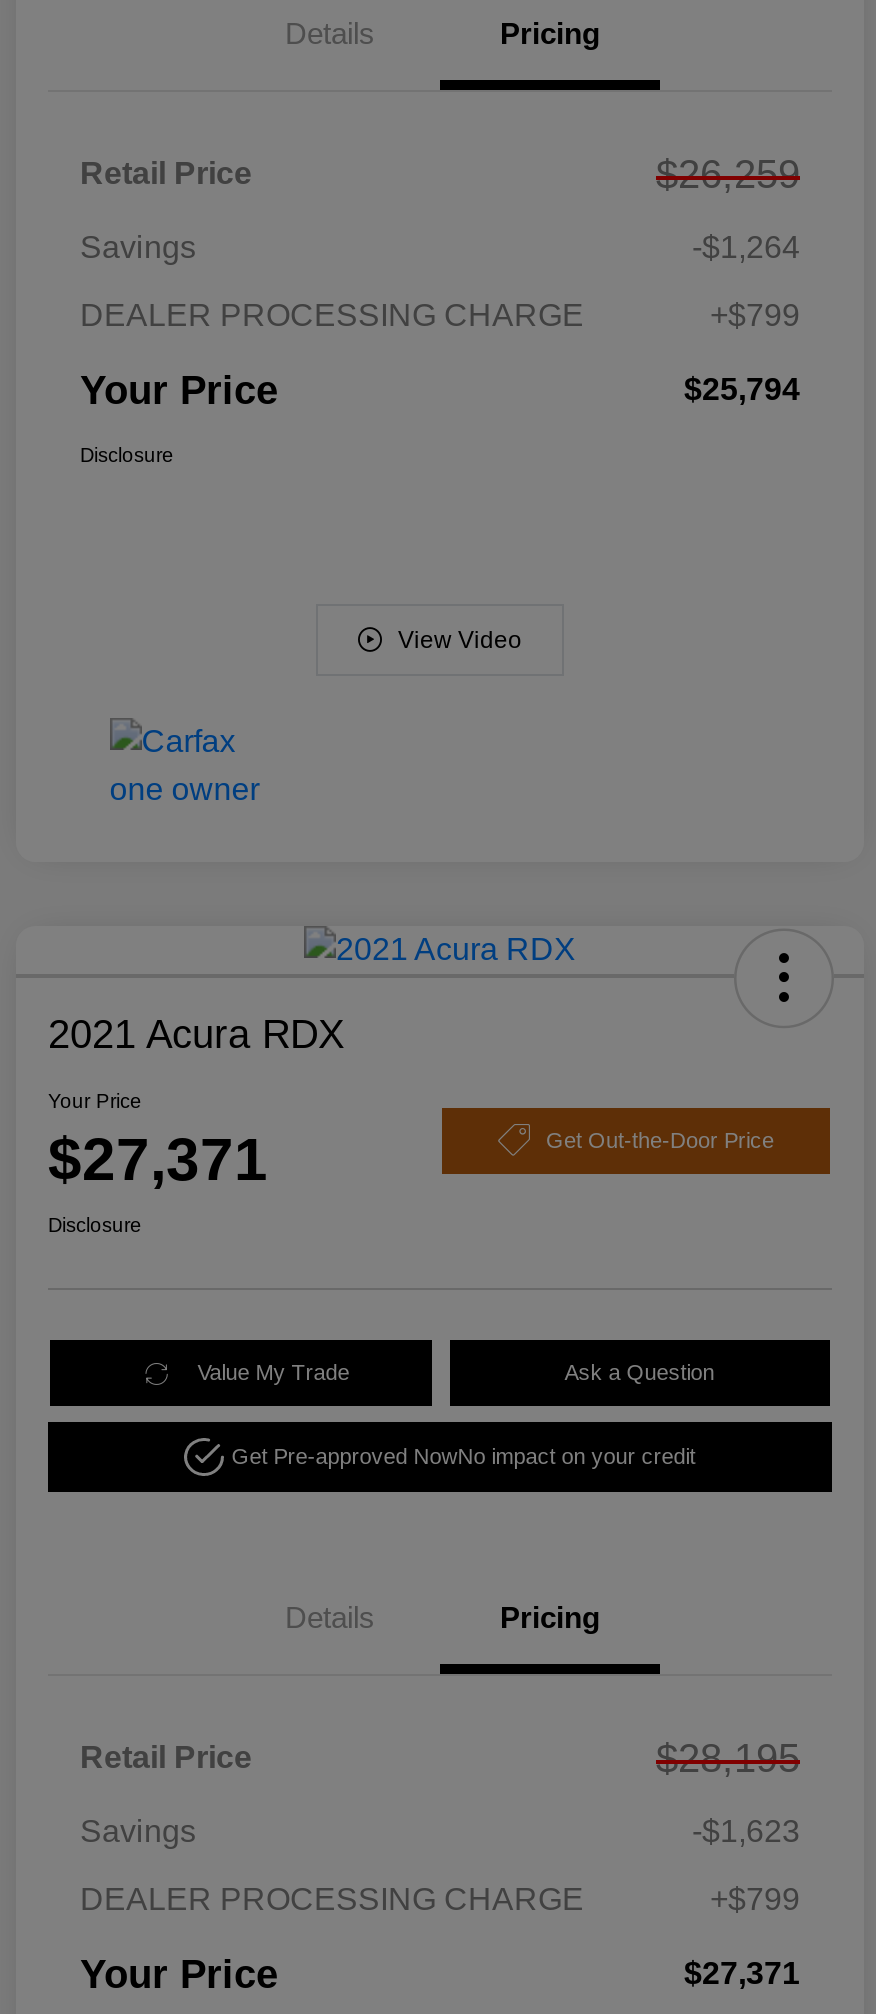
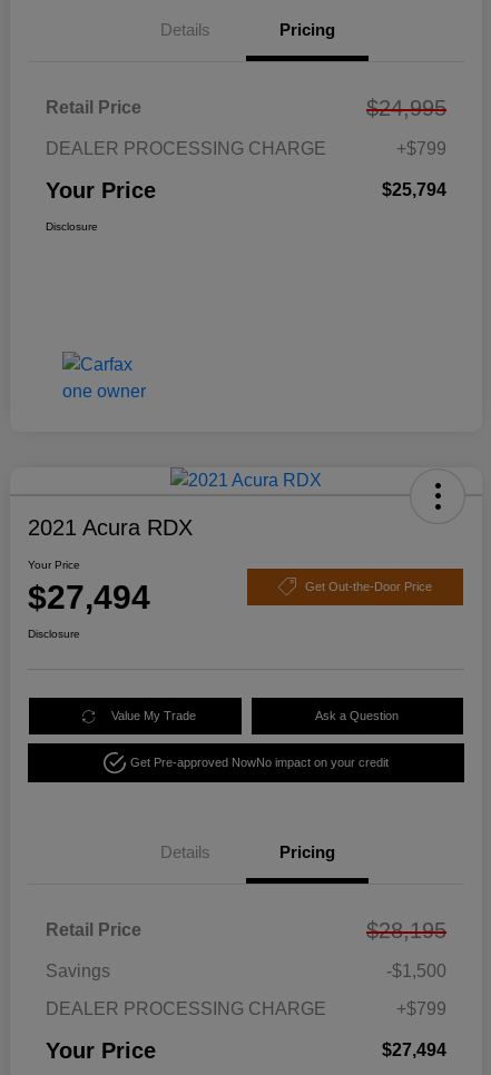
[80,152,800,264] $26,259 | Savings | -$1,264 -> [366,96,446,120] $24,995
[398,626,522,654] View Video -> none
[48,1126,268,1192] $27,371 -> [28,579,150,615] $27,494
[692,1814,800,1848] -$1,623 -> [386,961,446,980] -$1,500
[684,1956,800,1990] $27,371 -> [382,1041,446,1059] $27,494

